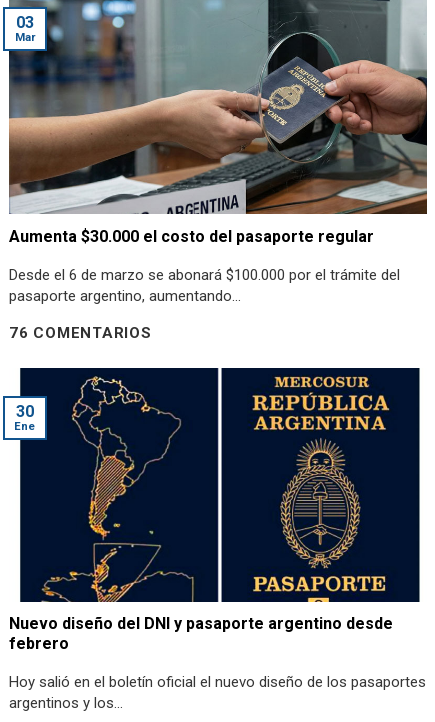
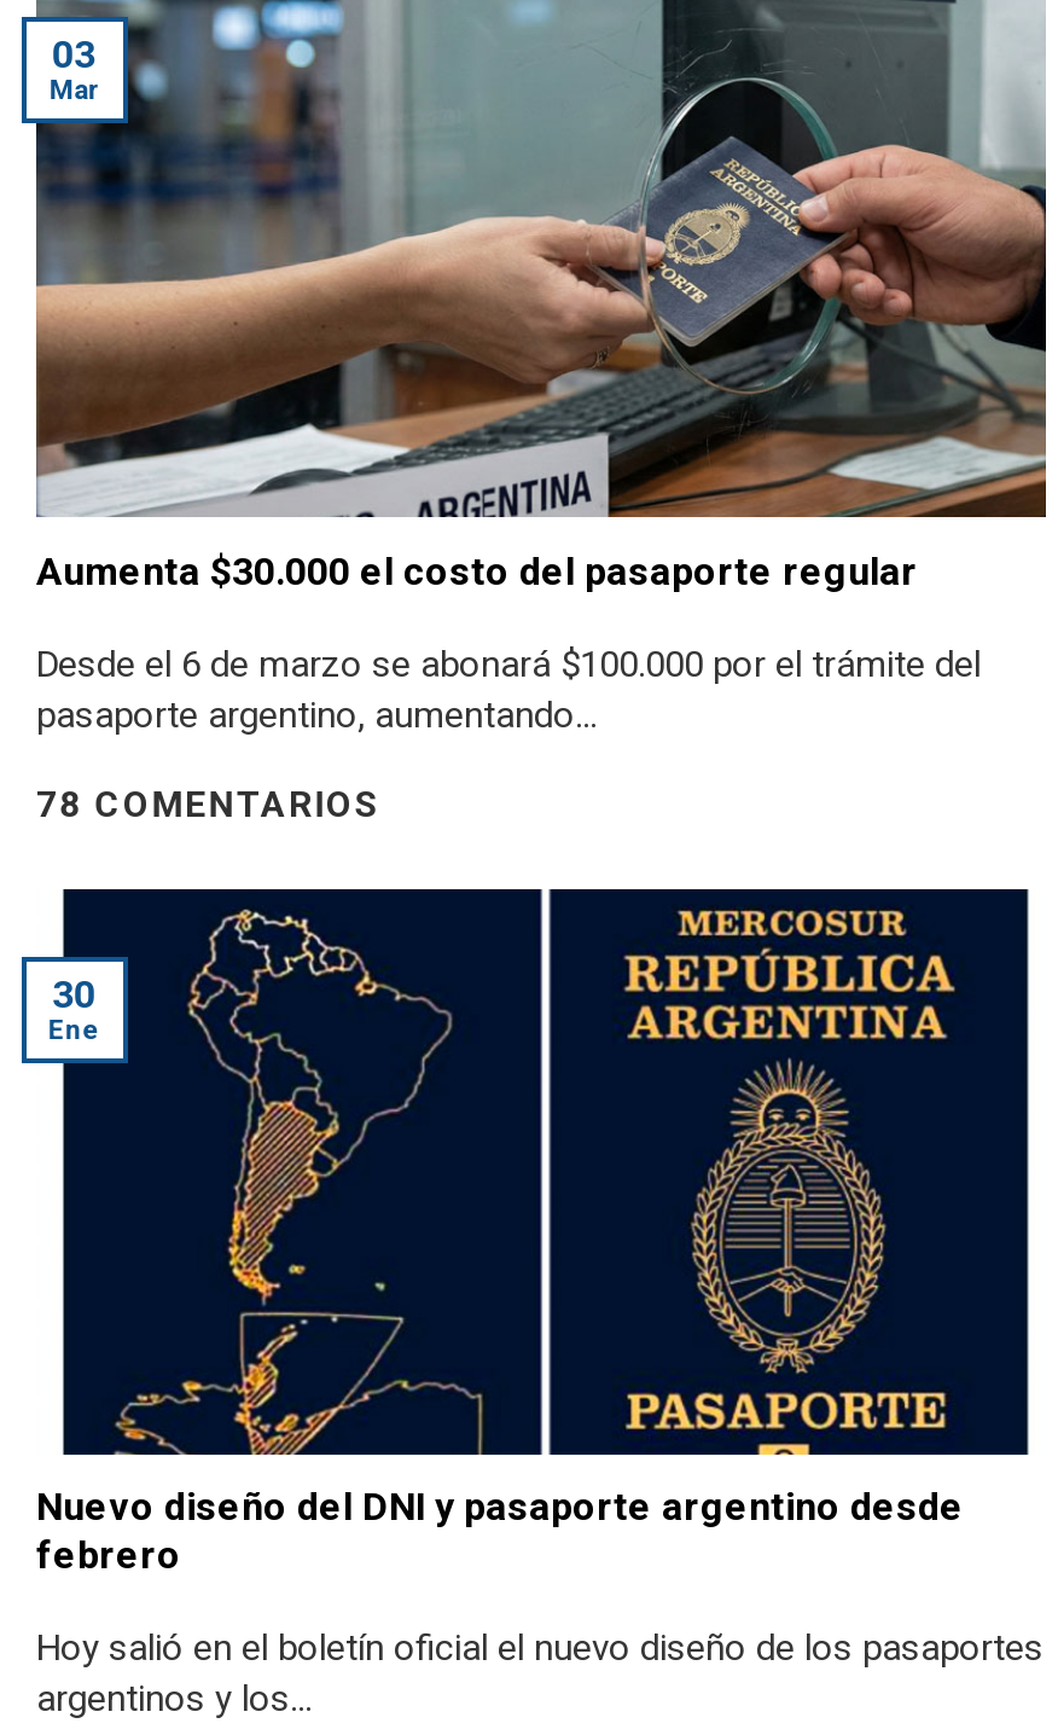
[9,324,151,342] 76 COMENTARIOS -> [36,783,380,826] 78 COMENTARIOS

